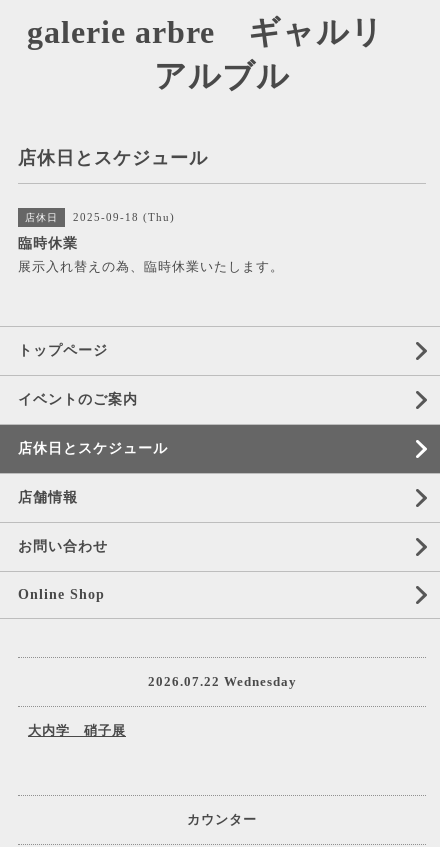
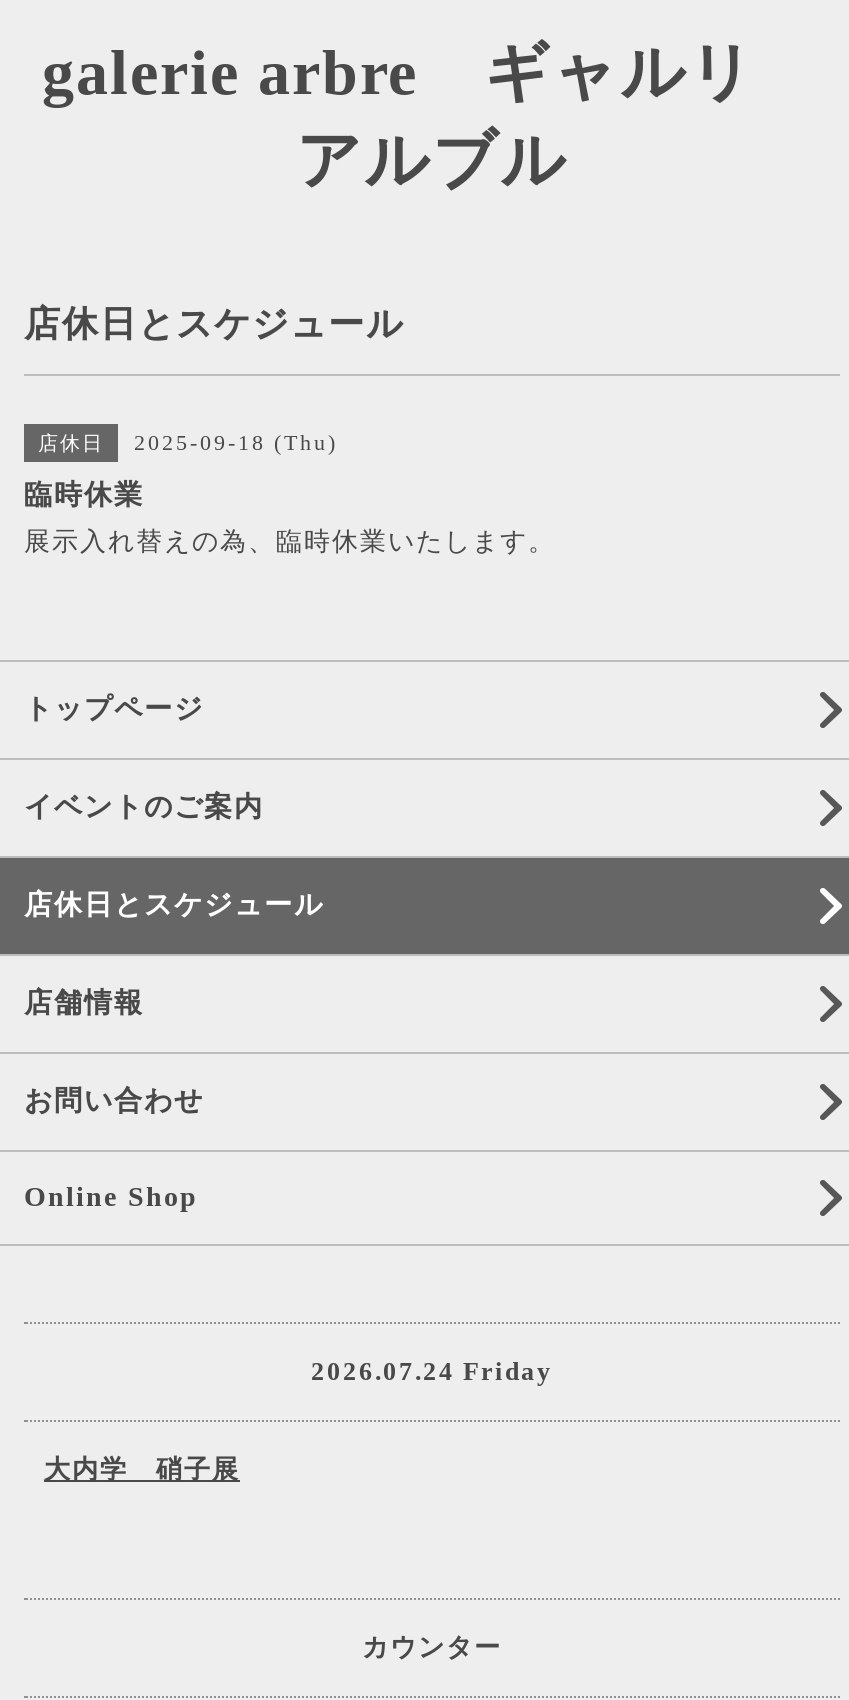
[147,674,296,689] 2026.07.22 Wednesday -> [311,1356,553,1386] 2026.07.24 Friday

